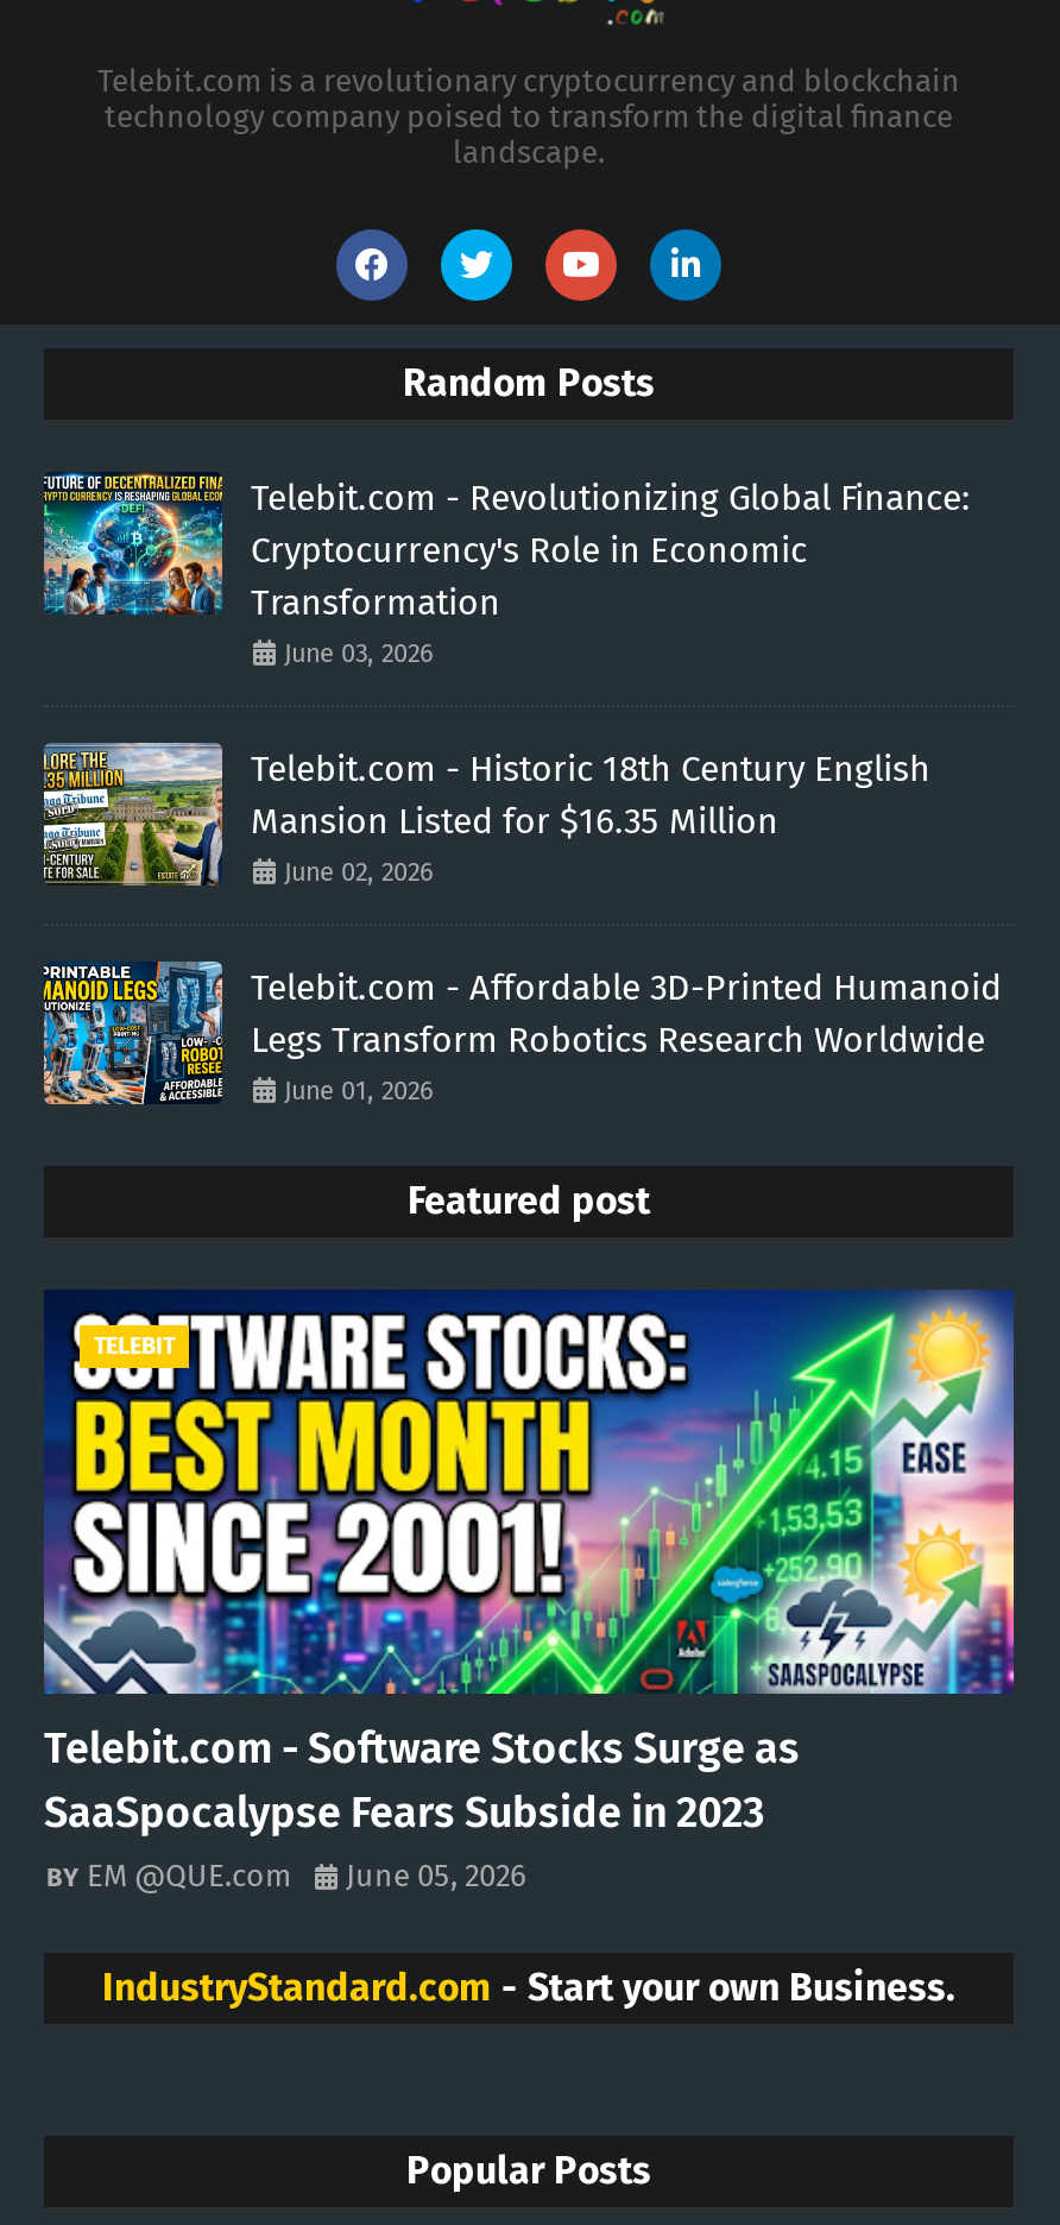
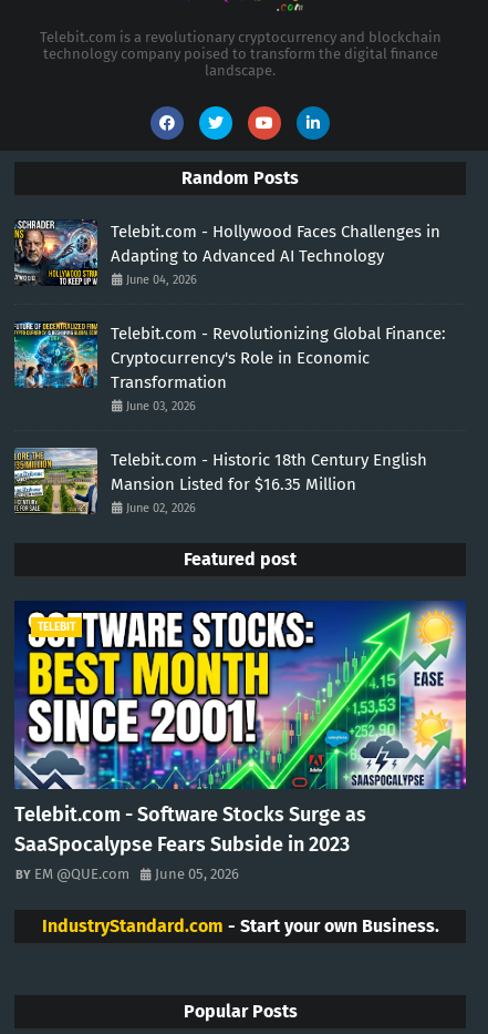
none -> [14,219,440,287] [image] | Telebit.com - Hollywood Faces Challenges in | Adapting to Advanced AI Technology | June 04, 2026
moved [39,468,971,887] -> [12,320,446,516]: [image] | Telebit.com - Revolutionizing Global Finance: | Cryptocurrency's Role in Economic | Transformation | June 03, 2026 | Telebit.com - Historic 18th Century English | Mansion Listed for $16.35 Million | June 02, 2026
[42,960,1002,1108] [image] | Telebit.com - Affordable 3D-Printed Humanoid | Legs Transform Robotics Research Worldwide | June 01, 2026 -> none

